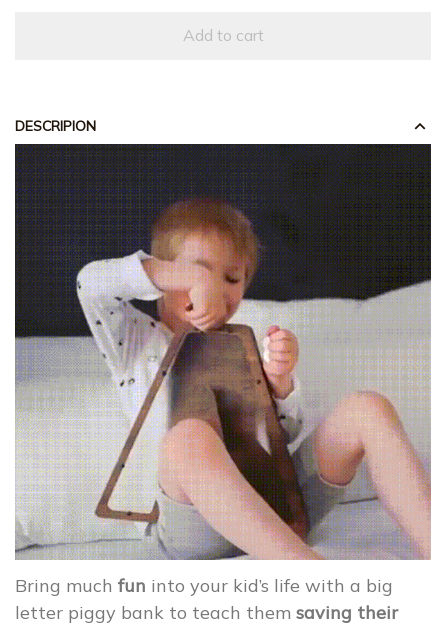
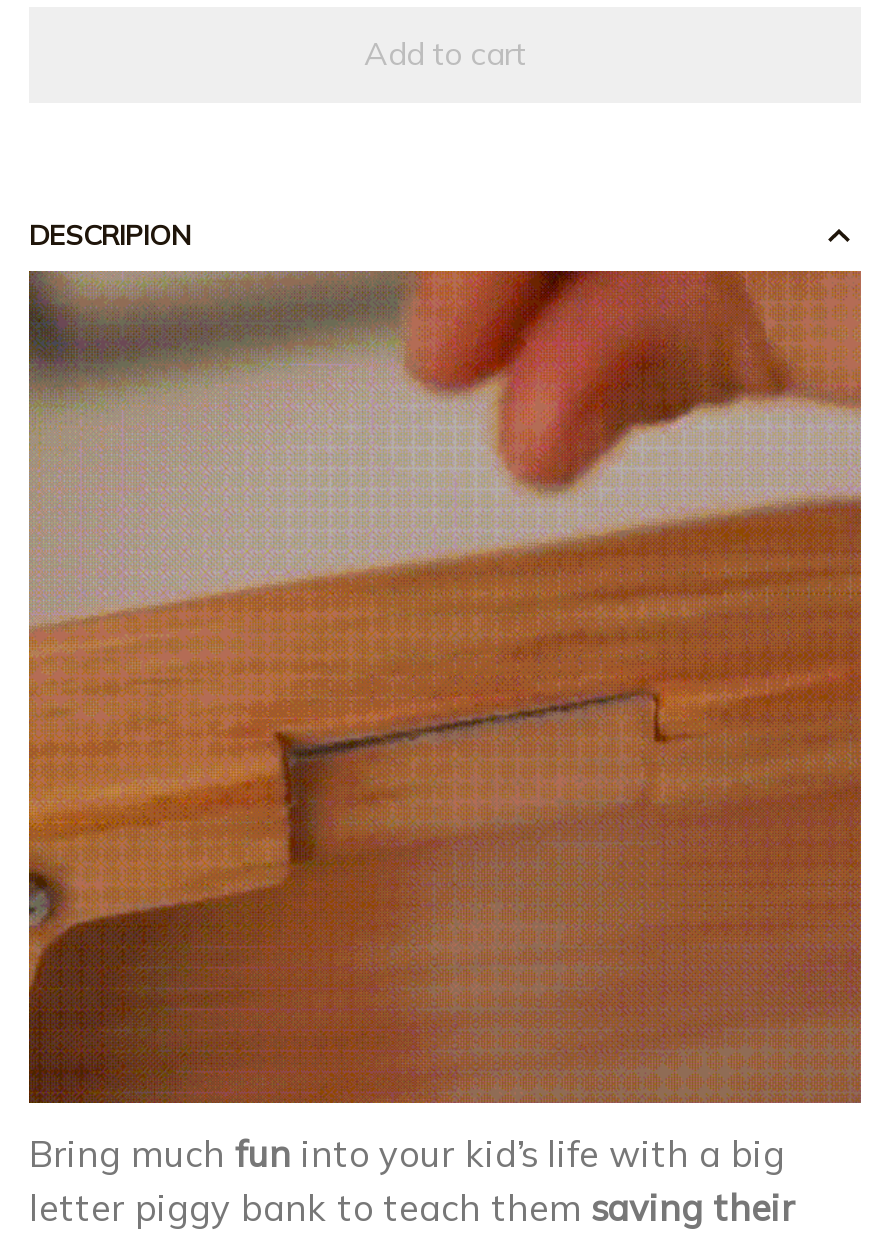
[14,143,432,561] [image] -> [27,269,863,1105] [image]

